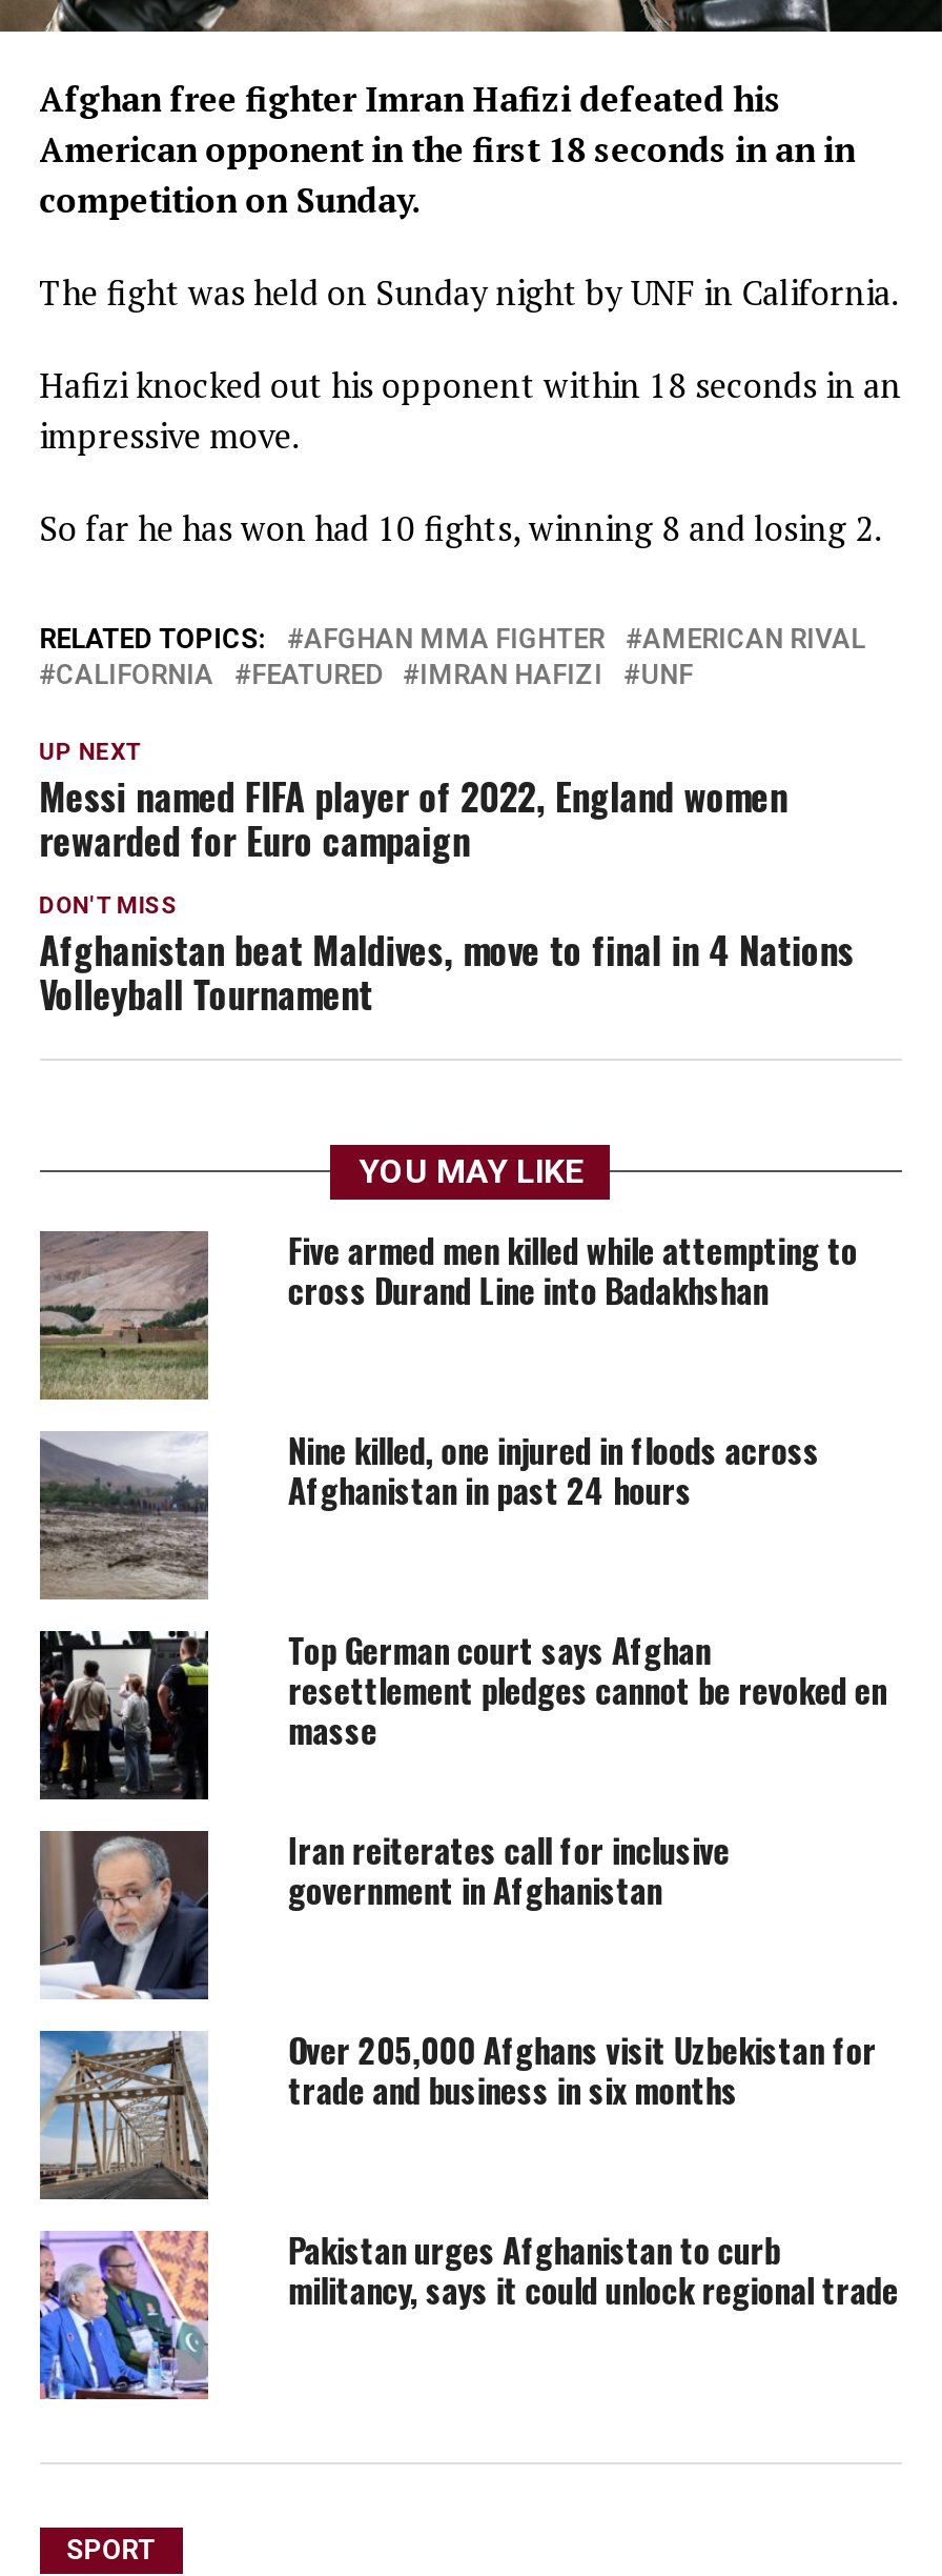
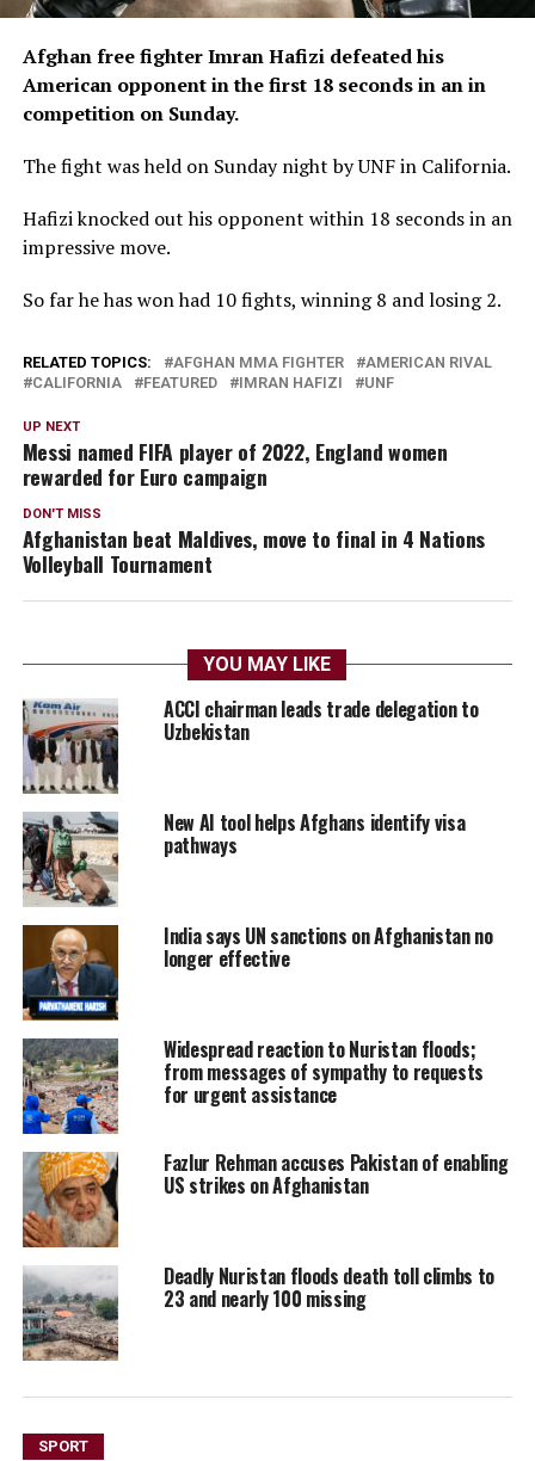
[38,1224,857,1400] [image] | Five armed men killed while attempting to | cross Durand Line into Badakhshan -> [21,694,478,794] [image] | ACCI chairman leads trade delegation to | Uzbekistan
[40,1424,820,1599] [image] | Nine killed, one injured in floods across | Afghanistan in past 24 hours -> [21,808,465,906] [image] | New AI tool helps Afghans identify visa | pathways
[38,1624,887,1802] [image] | Top German court says Afghan | resettlement pledges cannot be revoked en | masse -> [21,921,493,1022] [image] | India says UN sanctions on Afghanistan no | longer effective
[38,1824,730,2001] [image] | Iran reiterates call for inclusive | government in Afghanistan -> [21,1035,484,1135] [image] | Widespread reaction to Nuristan floods; | from messages of sympathy to requests | for urgent assistance
[40,2024,876,2201] [image] | Over 205,000 Afghans visit Uzbekistan for | trade and business in six months -> [21,1148,508,1249] [image] | Fazlur Rehman accuses Pakistan of enabling | US strikes on Afghanistan
[38,2224,898,2401] [image] | Pakistan urges Afghanistan to curb | militancy, says it could unlock regional trade -> [21,1261,495,1362] [image] | Deadly Nuristan floods death toll climbs to | 23 and nearly 100 missing

